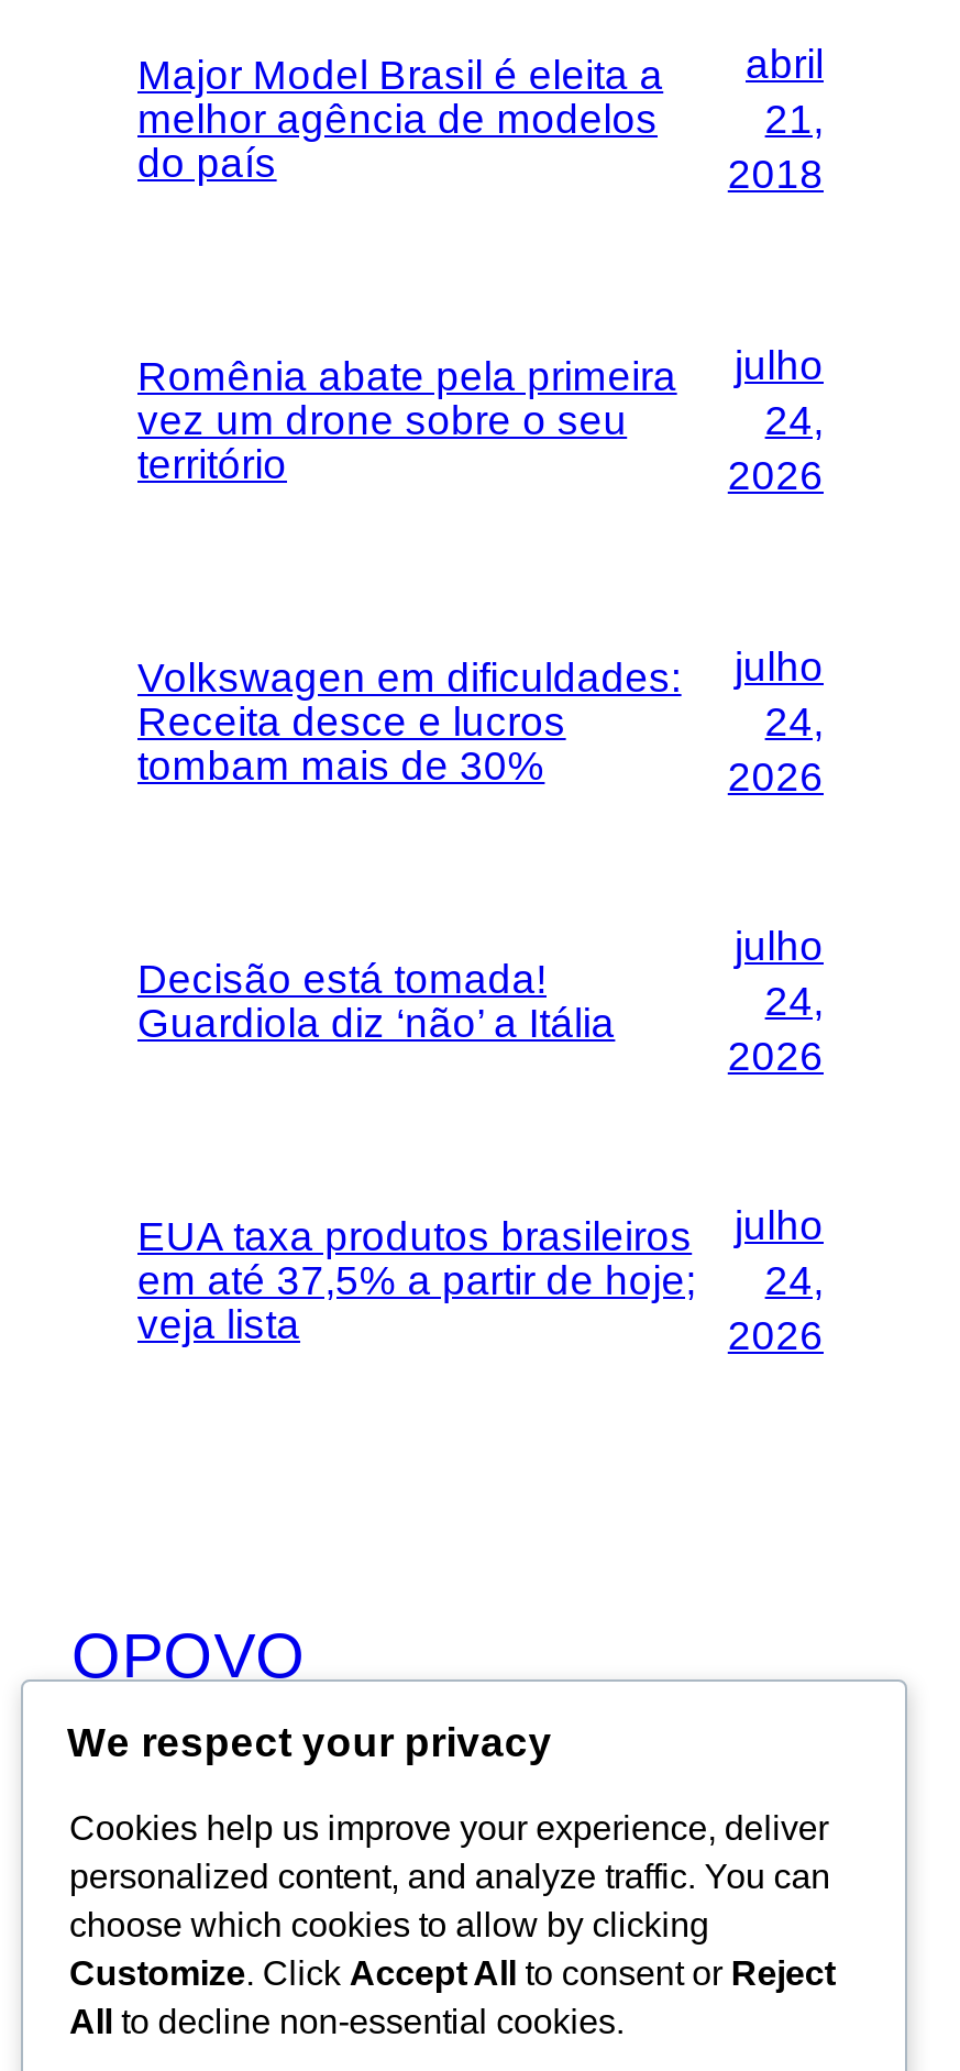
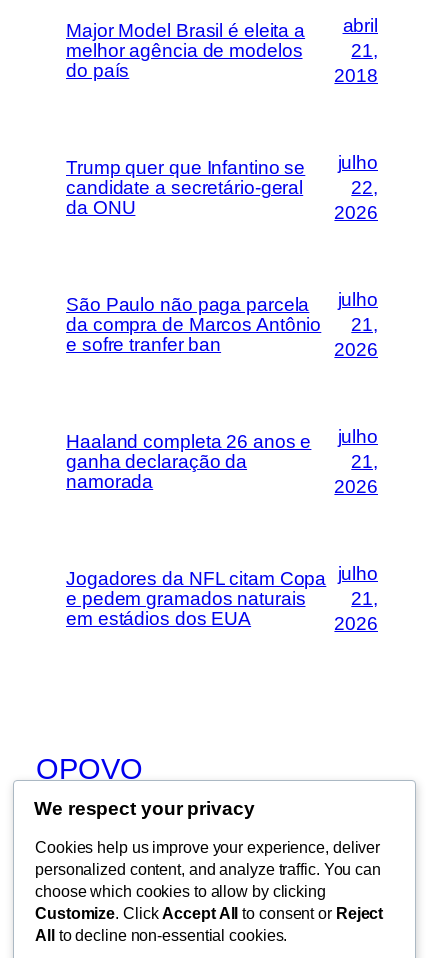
[137,352,677,486] Romênia abate pela primeira | vez um drone sobre o seu | território -> [66,156,305,217] Trump quer que Infantino se | candidate a secretário-geral | da ONU
[765,397,824,443] 24, -> [351,177,378,198] 22,
[137,653,681,787] Volkswagen em dificuldades: | Receita desce e lucros | tombam mais de 30% -> [66,293,321,354] São Paulo não paga parcela | da compra de Marcos Antônio | e sofre tranfer ban
[765,698,824,745] 24, -> [351,314,378,335] 21,
[137,955,615,1045] Decisão está tomada! | Guardiola diz ‘não’ a Itália -> [66,430,311,491] Haaland completa 26 anos e | ganha declaração da | namorada
[765,978,824,1024] 24, -> [351,451,378,472] 21,
[137,1212,696,1346] EUA taxa produtos brasileiros | em até 37,5% a partir de hoje; | veja lista -> [66,567,326,628] Jogadores da NFL citam Copa | e pedem gramados naturais | em estádios dos EUA
[765,1257,824,1303] 24, -> [351,588,378,609] 21,

